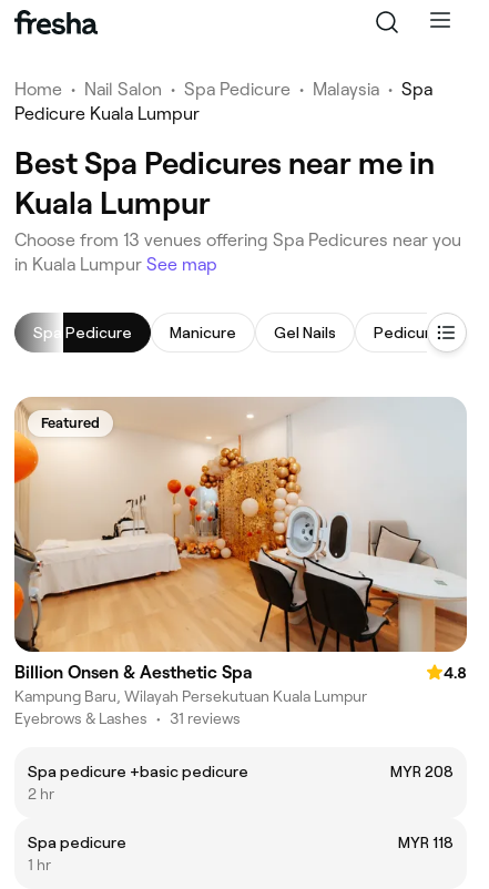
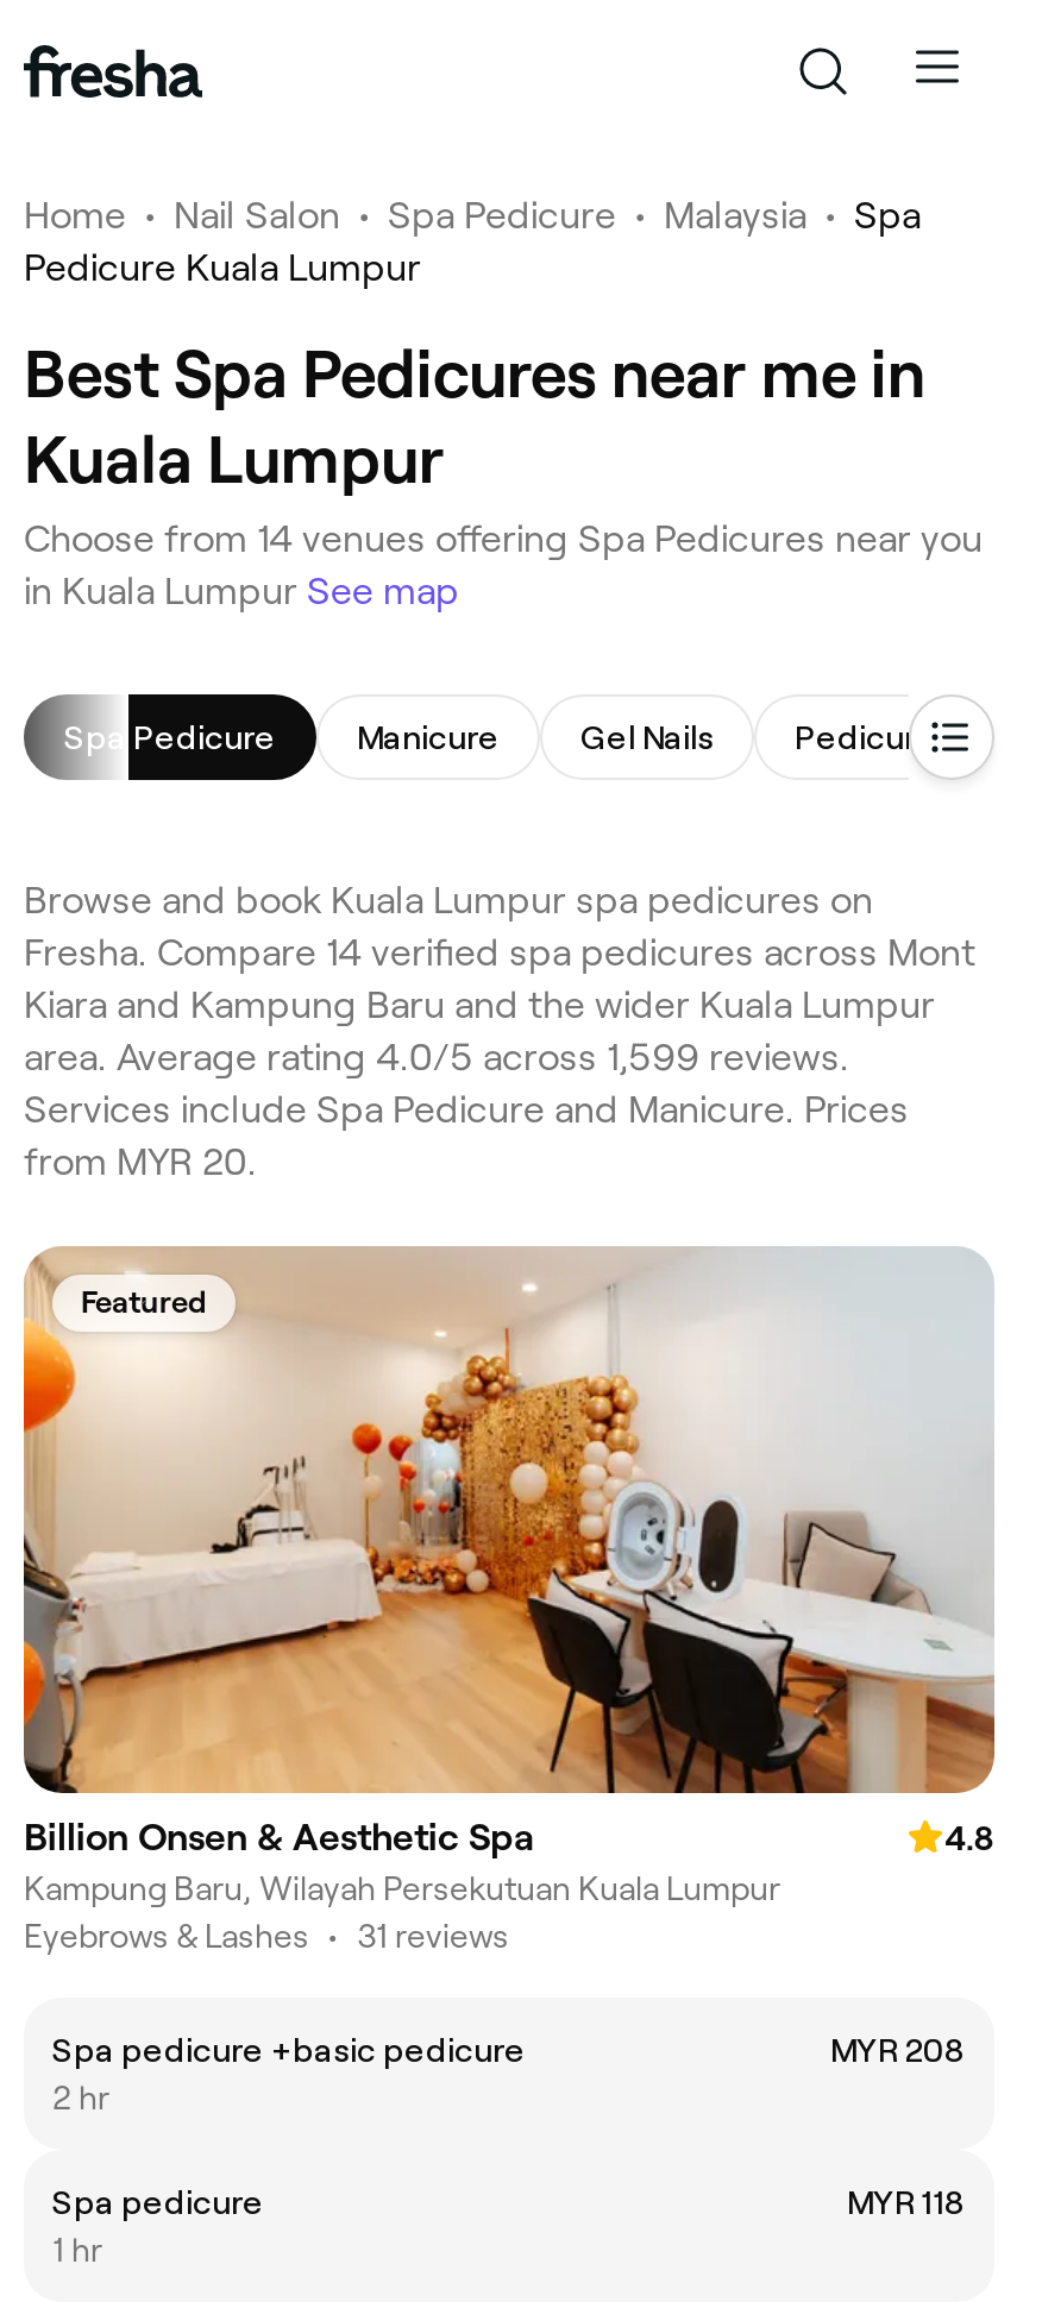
[14,231,461,249] Choose from 13 venues offering Spa Pedicures near you -> [24,518,983,559] Choose from 14 venues offering Spa Pedicures near you
none -> [24,880,975,1182] Browse and book Kuala Lumpur spa pedicures on | Fresha. Compare 14 verified spa pedicures across Mont | Kiara and Kampung Baru and the wider Kuala Lumpur | area. Average rating 4.0/5 across 1,599 reviews. | Services include Spa Pedicure and Manicure. Prices | from MYR 20.

